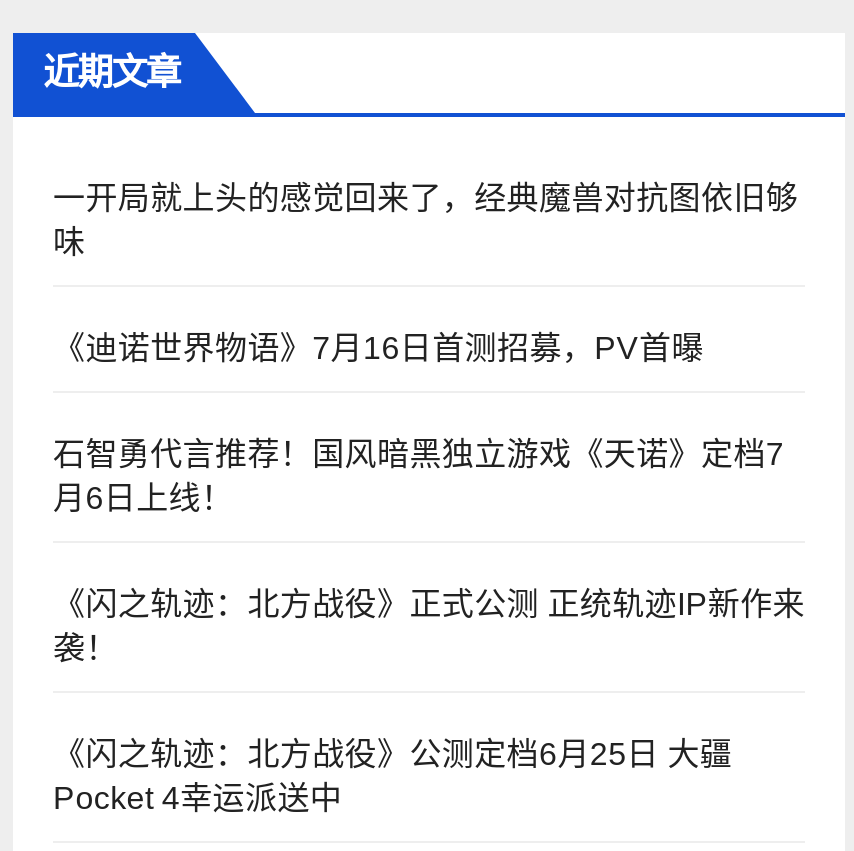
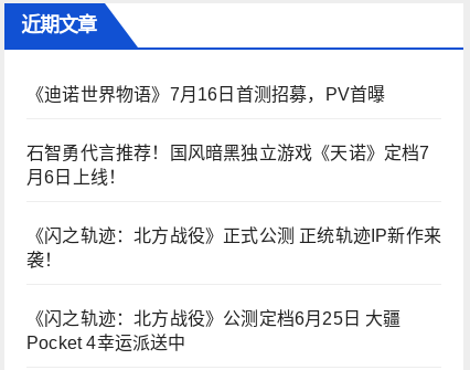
[53,182,798,260] 一开局就上头的感觉回来了，经典魔兽对抗图依旧够 | 味 -> none

